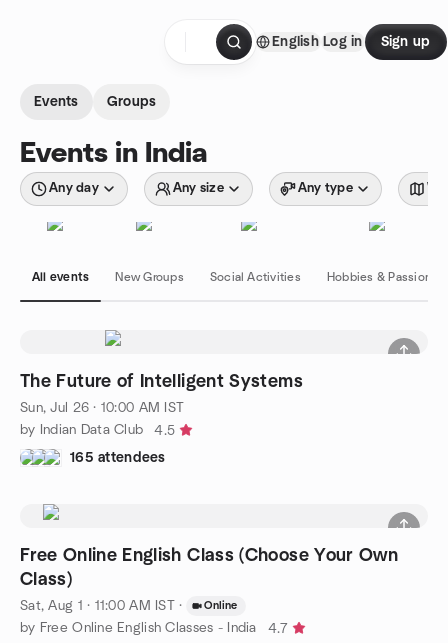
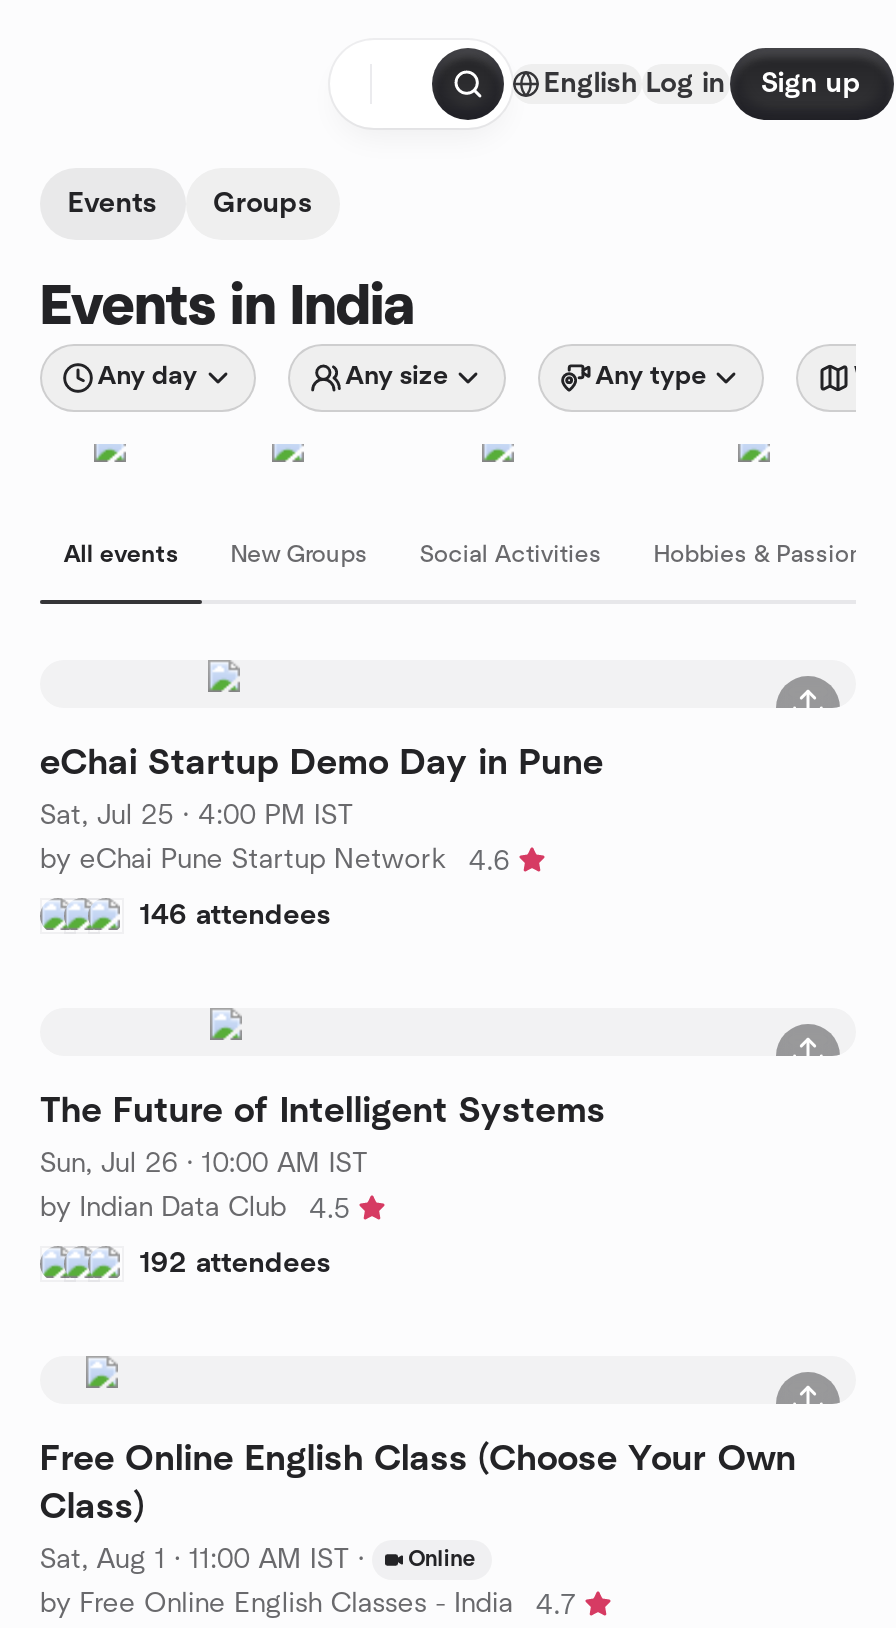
none -> [40,745,604,929] eChai Startup Demo Day in Pune | Sat, Jul 25 · 4:00 PM IST | by eChai Pune Startup Network | 4.6 | 146 attendees
[70,450,166,464] 165 attendees -> [140,1249,331,1277] 192 attendees

